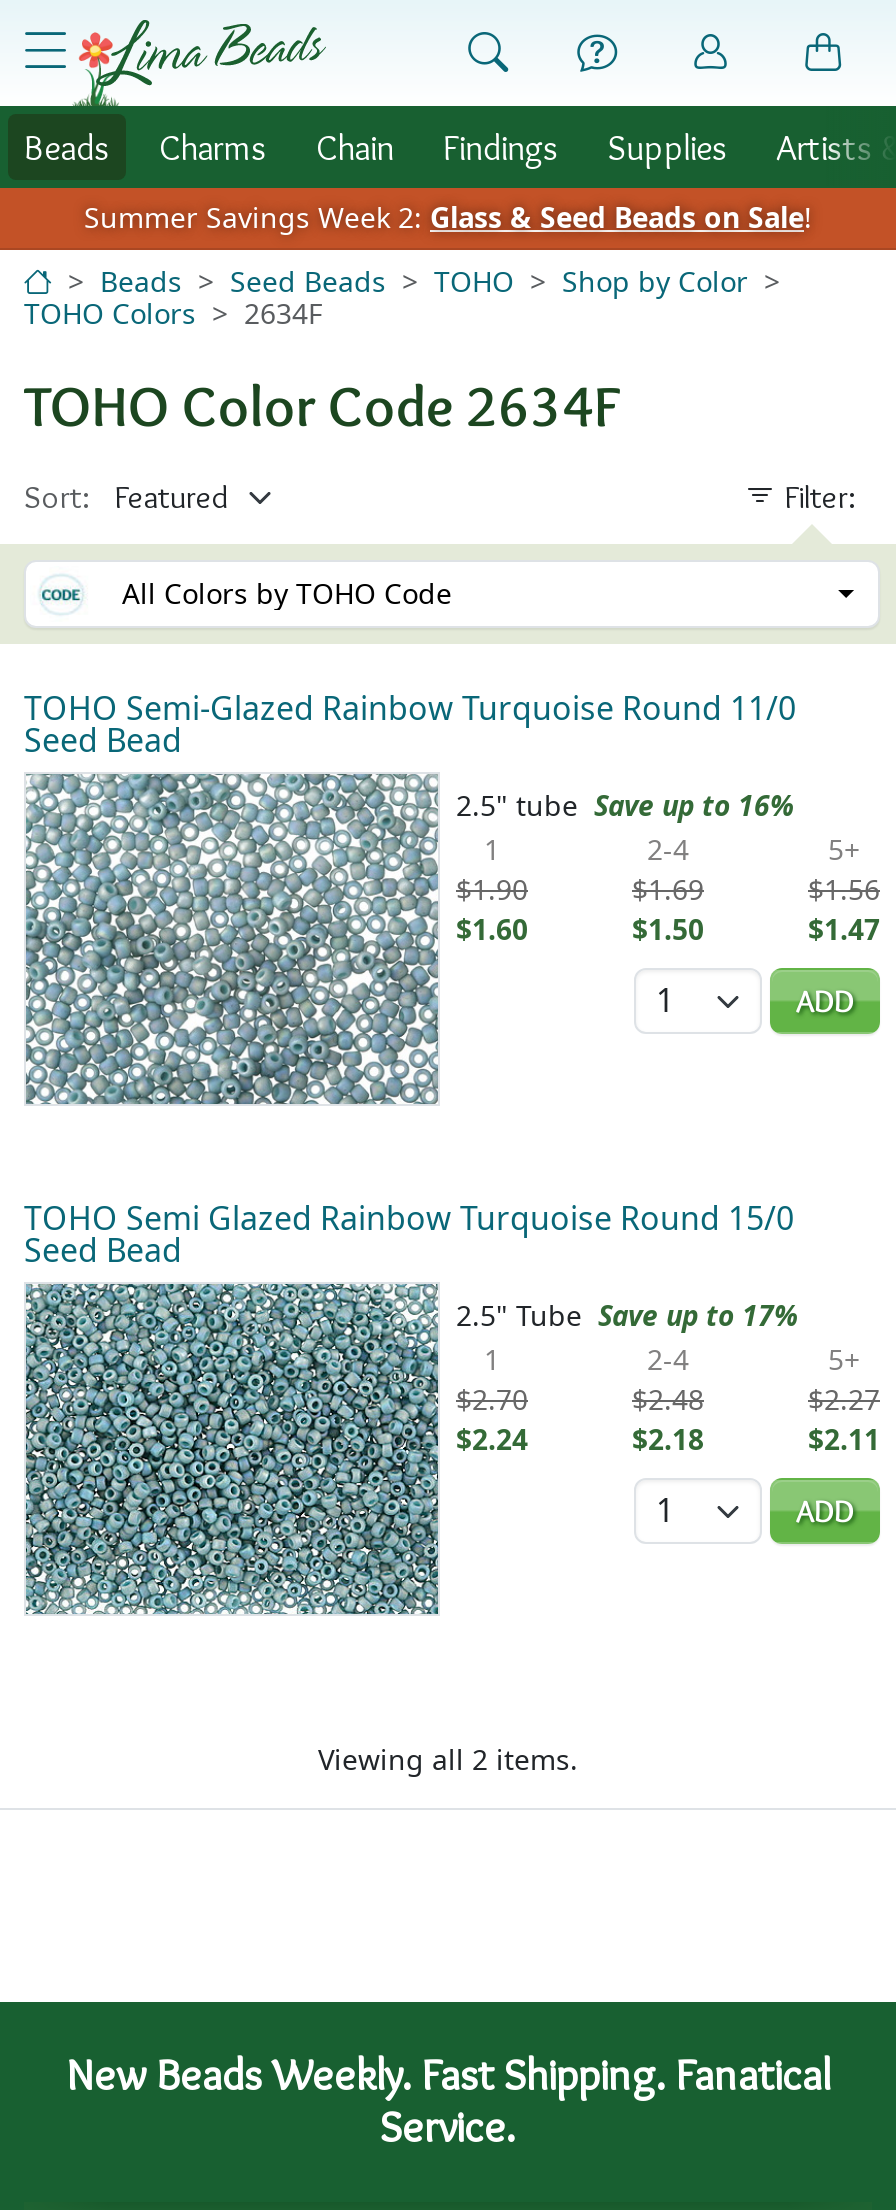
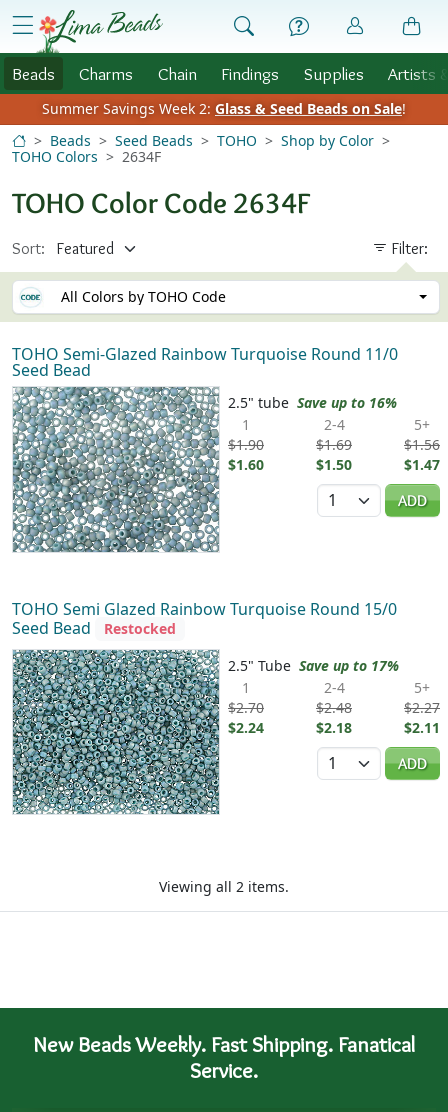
none -> [104,619,176,638] Restocked

